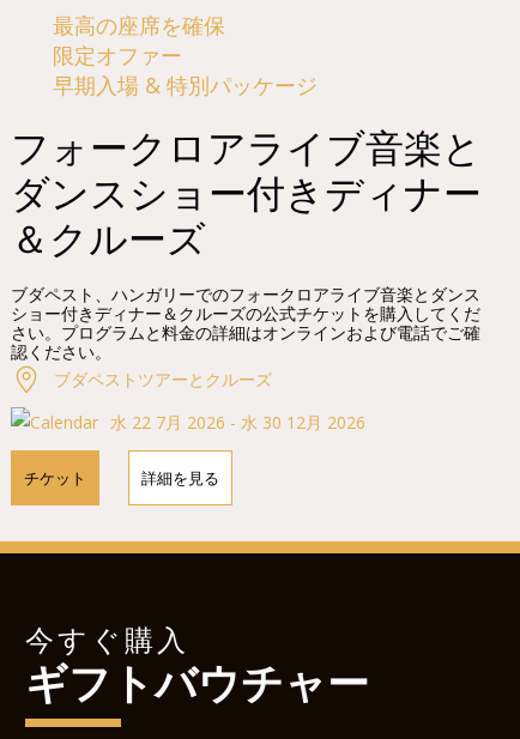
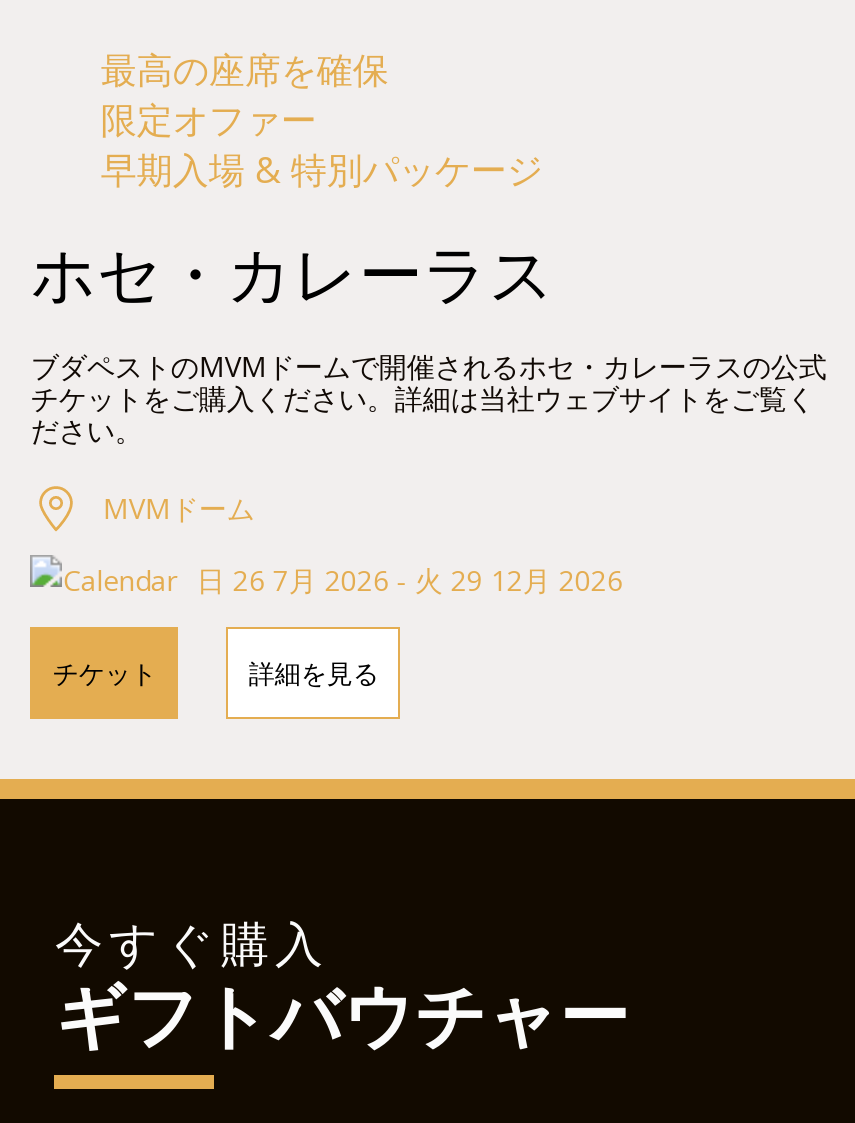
[11,121,482,434] フォークロアライブ音楽と | ダンスショー付きディナー | ＆クルーズ | ブダペスト、ハンガリーでのフォークロアライブ音楽とダンス | ショー付きディナー＆クルーズの公式チケットを購入してくだ | さい。プログラムと料金の詳細はオンラインおよび電話でご確 | 認ください。 | ブダペストツアーとクルーズ | 水 22 7月 2026 - 水 30 12月 2026 -> [31,229,827,599] ホセ・カレーラス | ブダペストのMVMドームで開催されるホセ・カレーラスの公式 | チケットをご購入ください。詳細は当社ウェブサイトをご覧く | ださい。 | MVMドーム | 日 26 7月 2026 - 火 29 12月 2026

